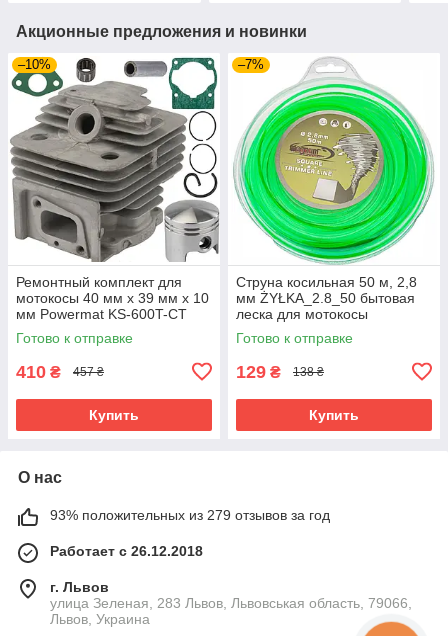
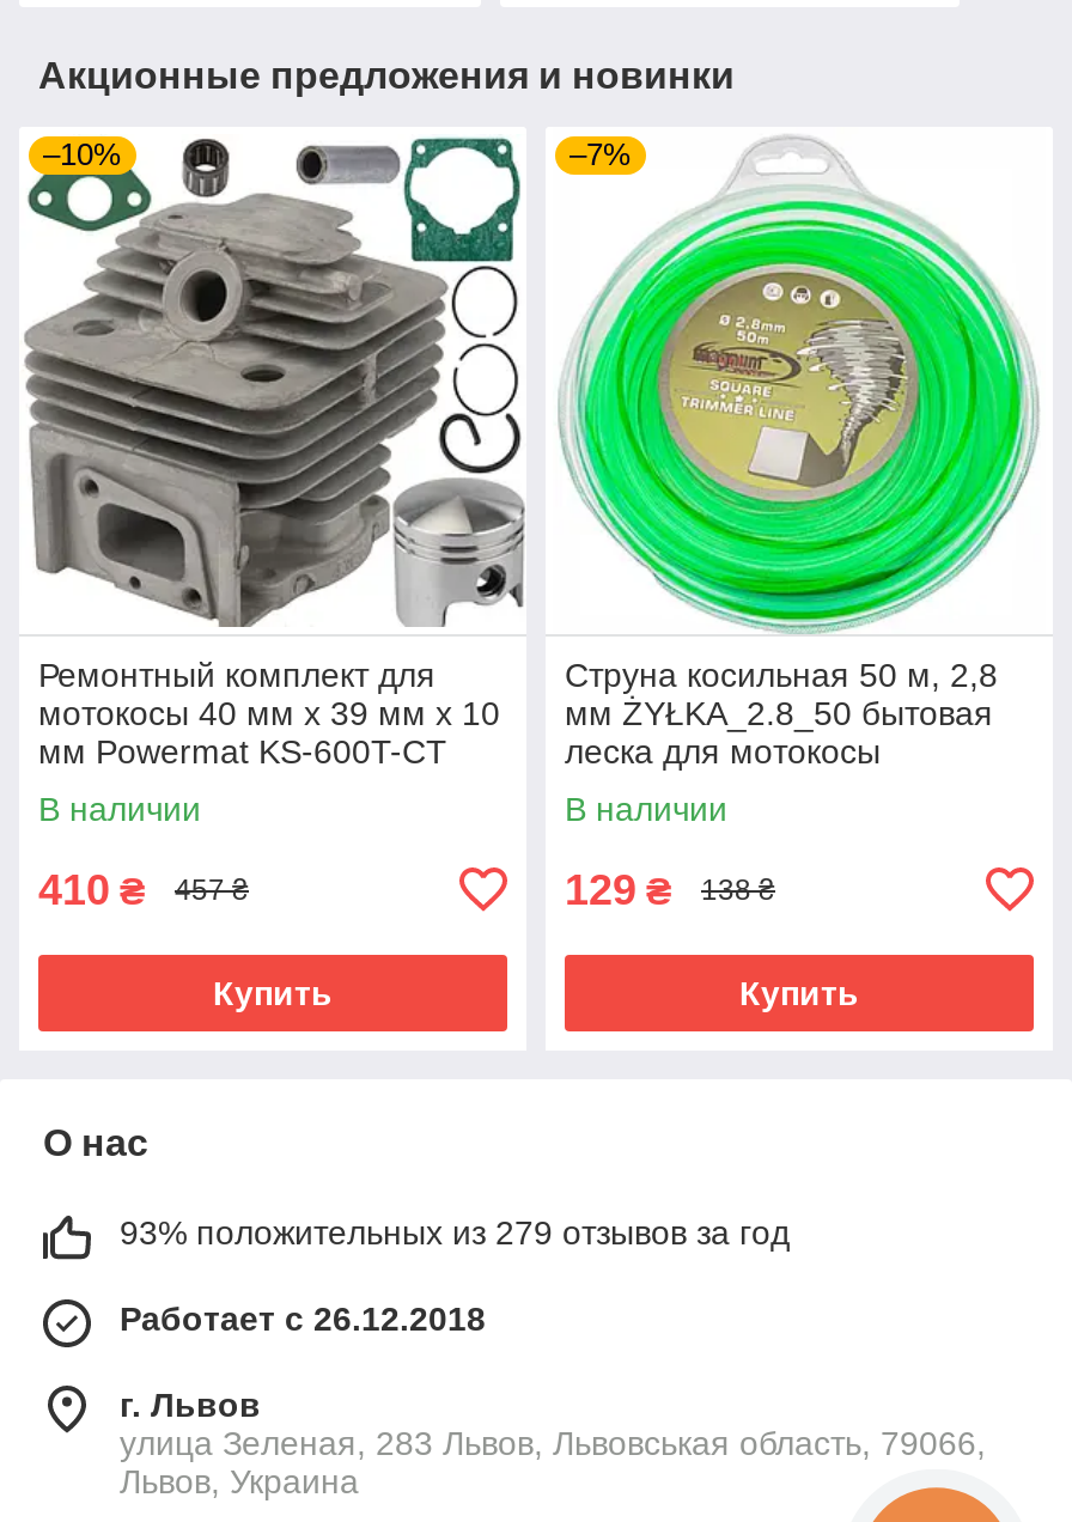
[16,330,133,346] Готово к отправке -> [38,789,201,827] В наличии
[236,330,353,346] Готово к отправке -> [565,789,727,827] В наличии

